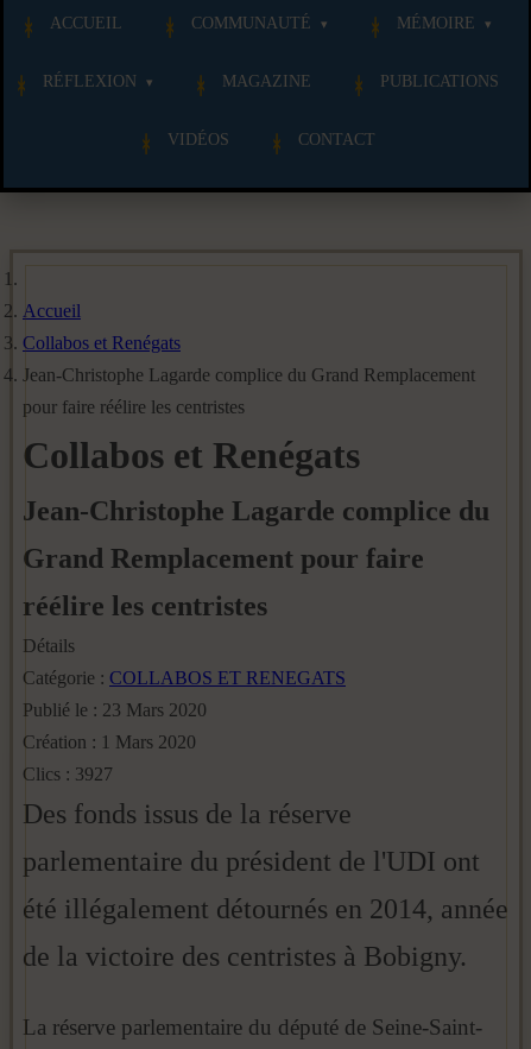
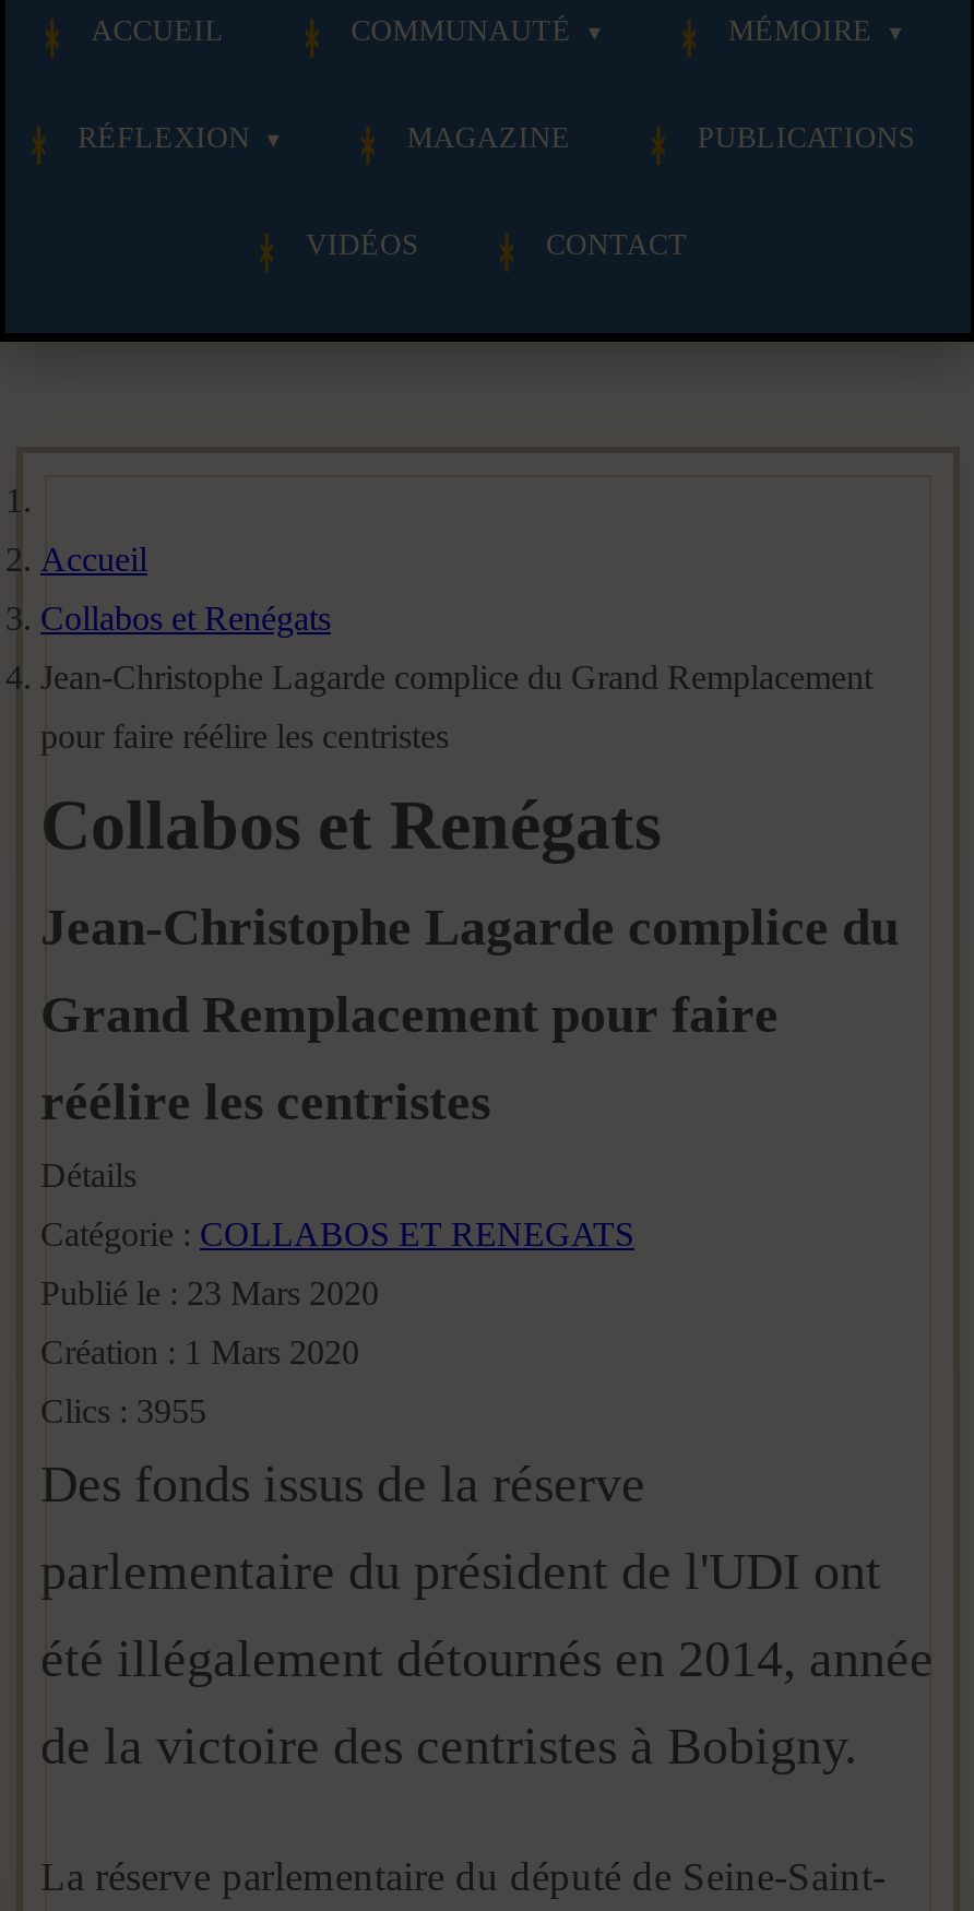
[23,764,113,784] Clics : 3927 -> [40,1392,206,1429] Clics : 3955

